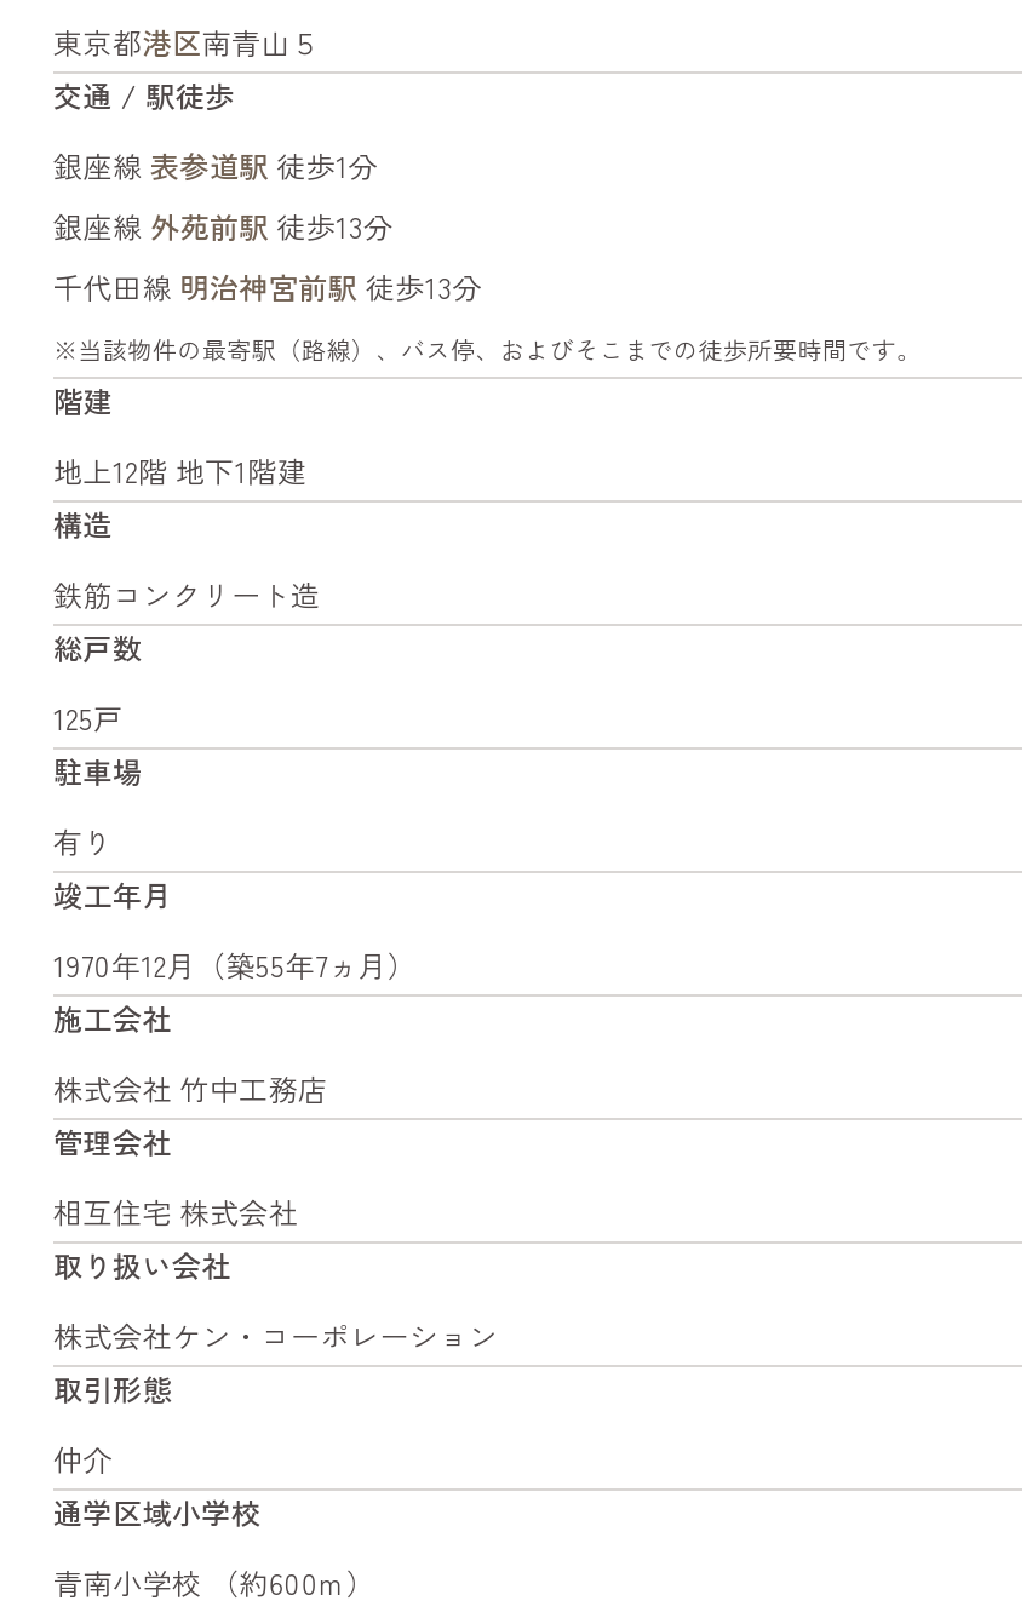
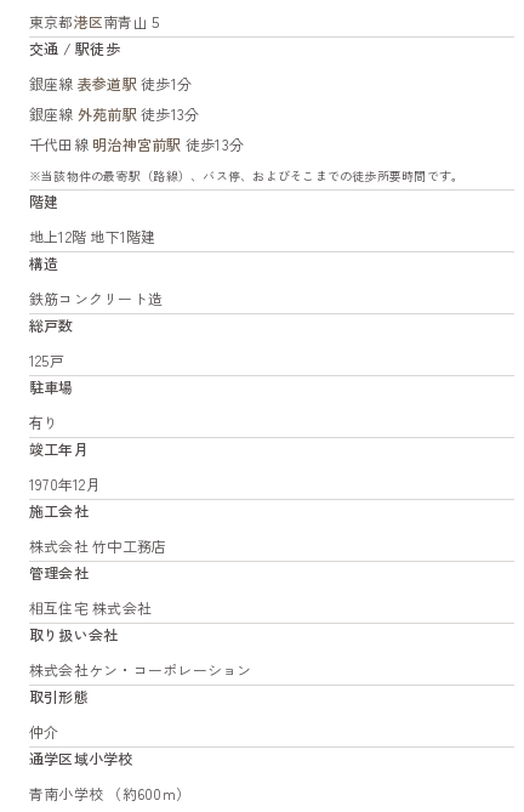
[53,943,417,985] 1970年12月（築55年7ヵ月） -> [29,473,101,494] 1970年12月

